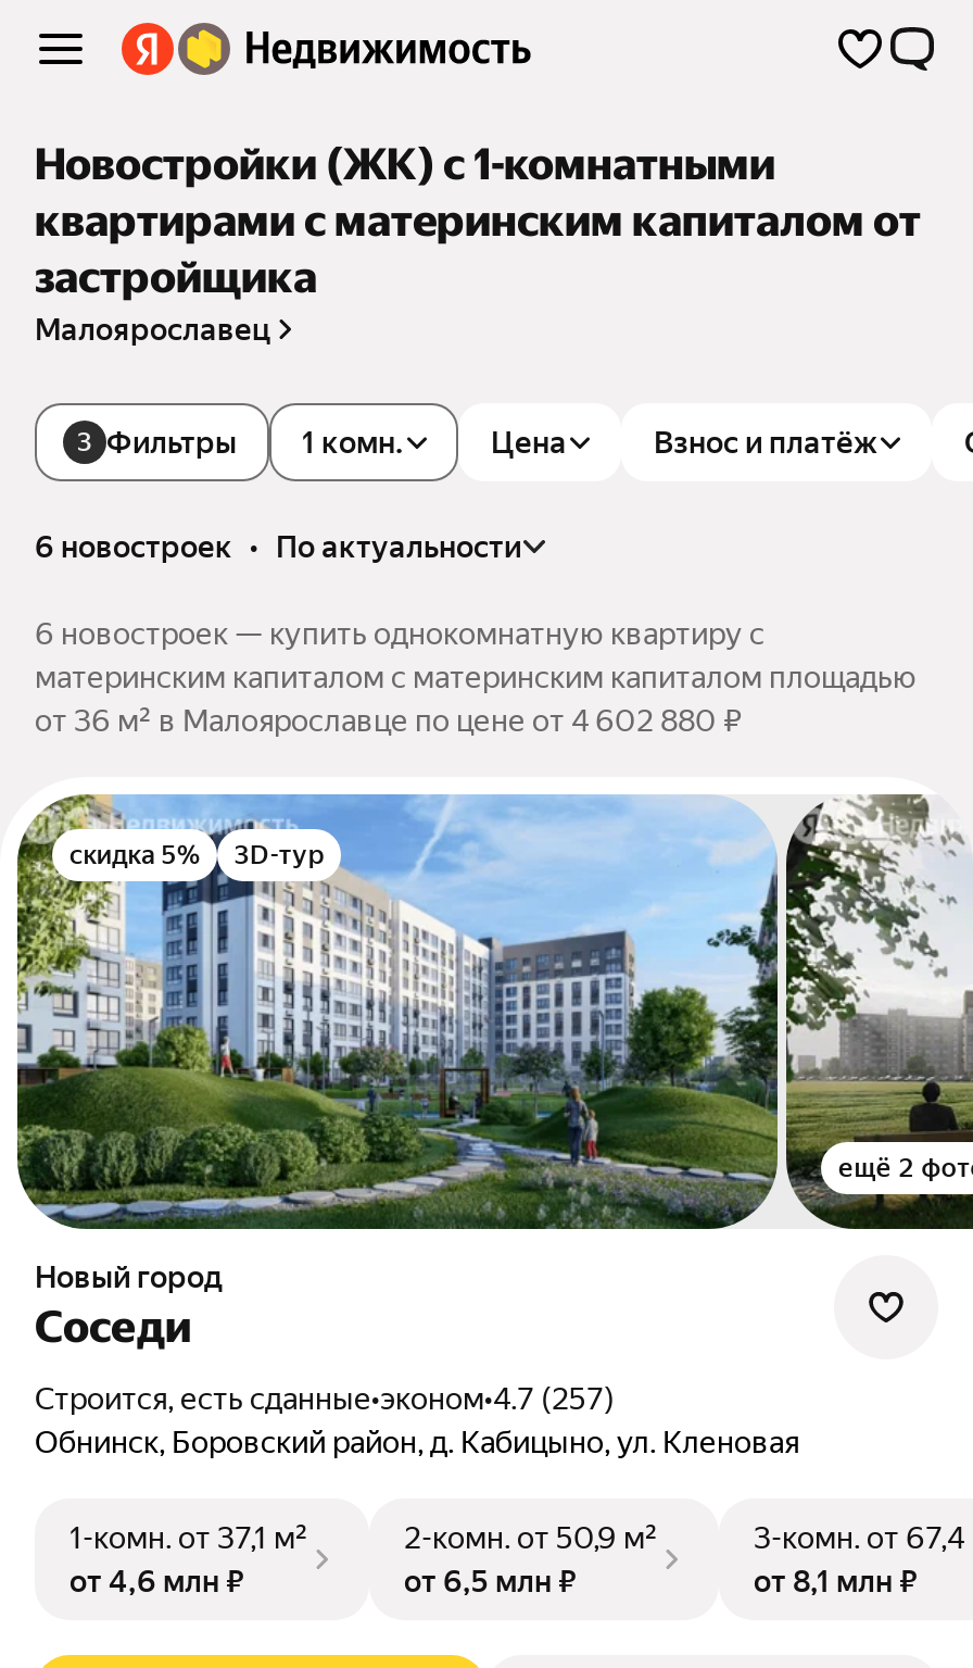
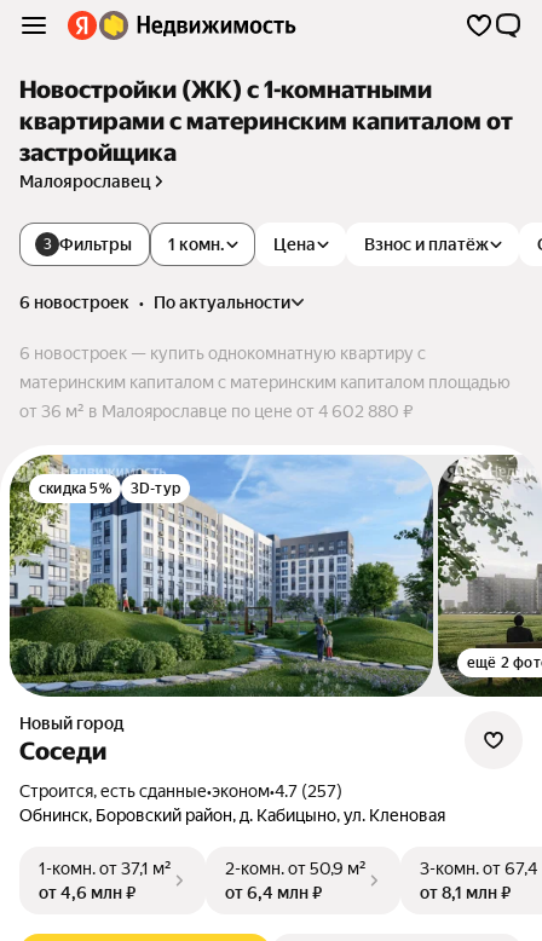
[404,1564,576,1599] от 6,5 млн ₽ -> [225,883,322,903] от 6,4 млн ₽

